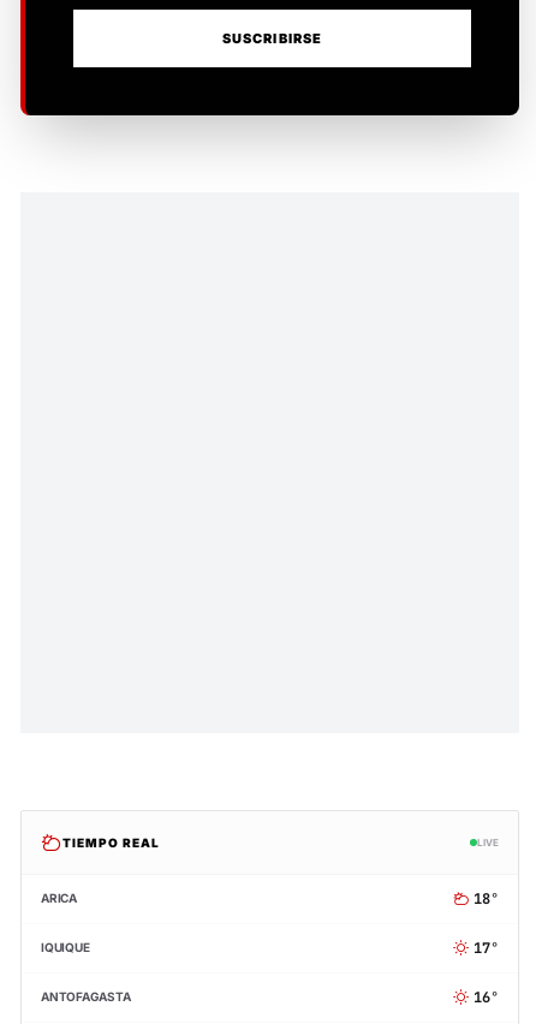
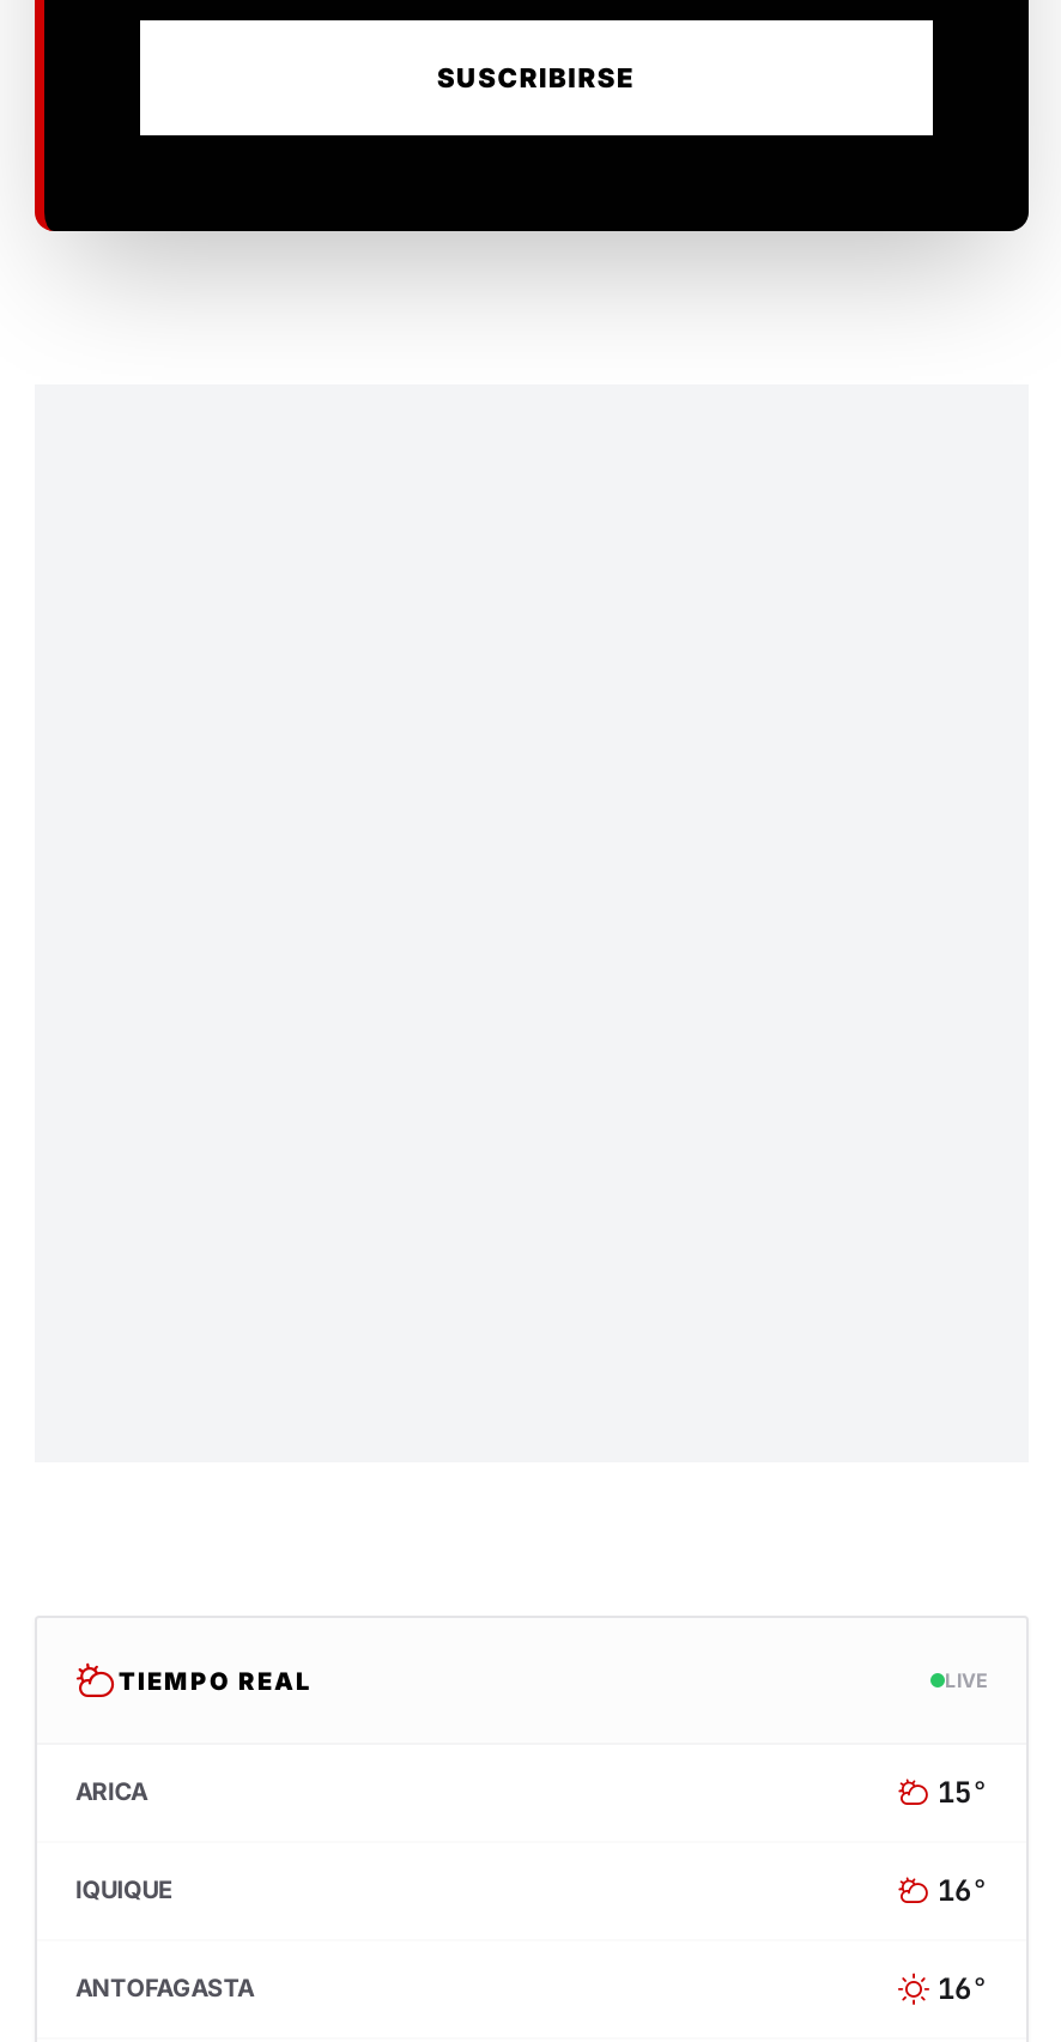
[474,889,499,908] 18° -> [938,1773,988,1811] 15°
[474,938,499,957] 17° -> [938,1871,988,1909] 16°

